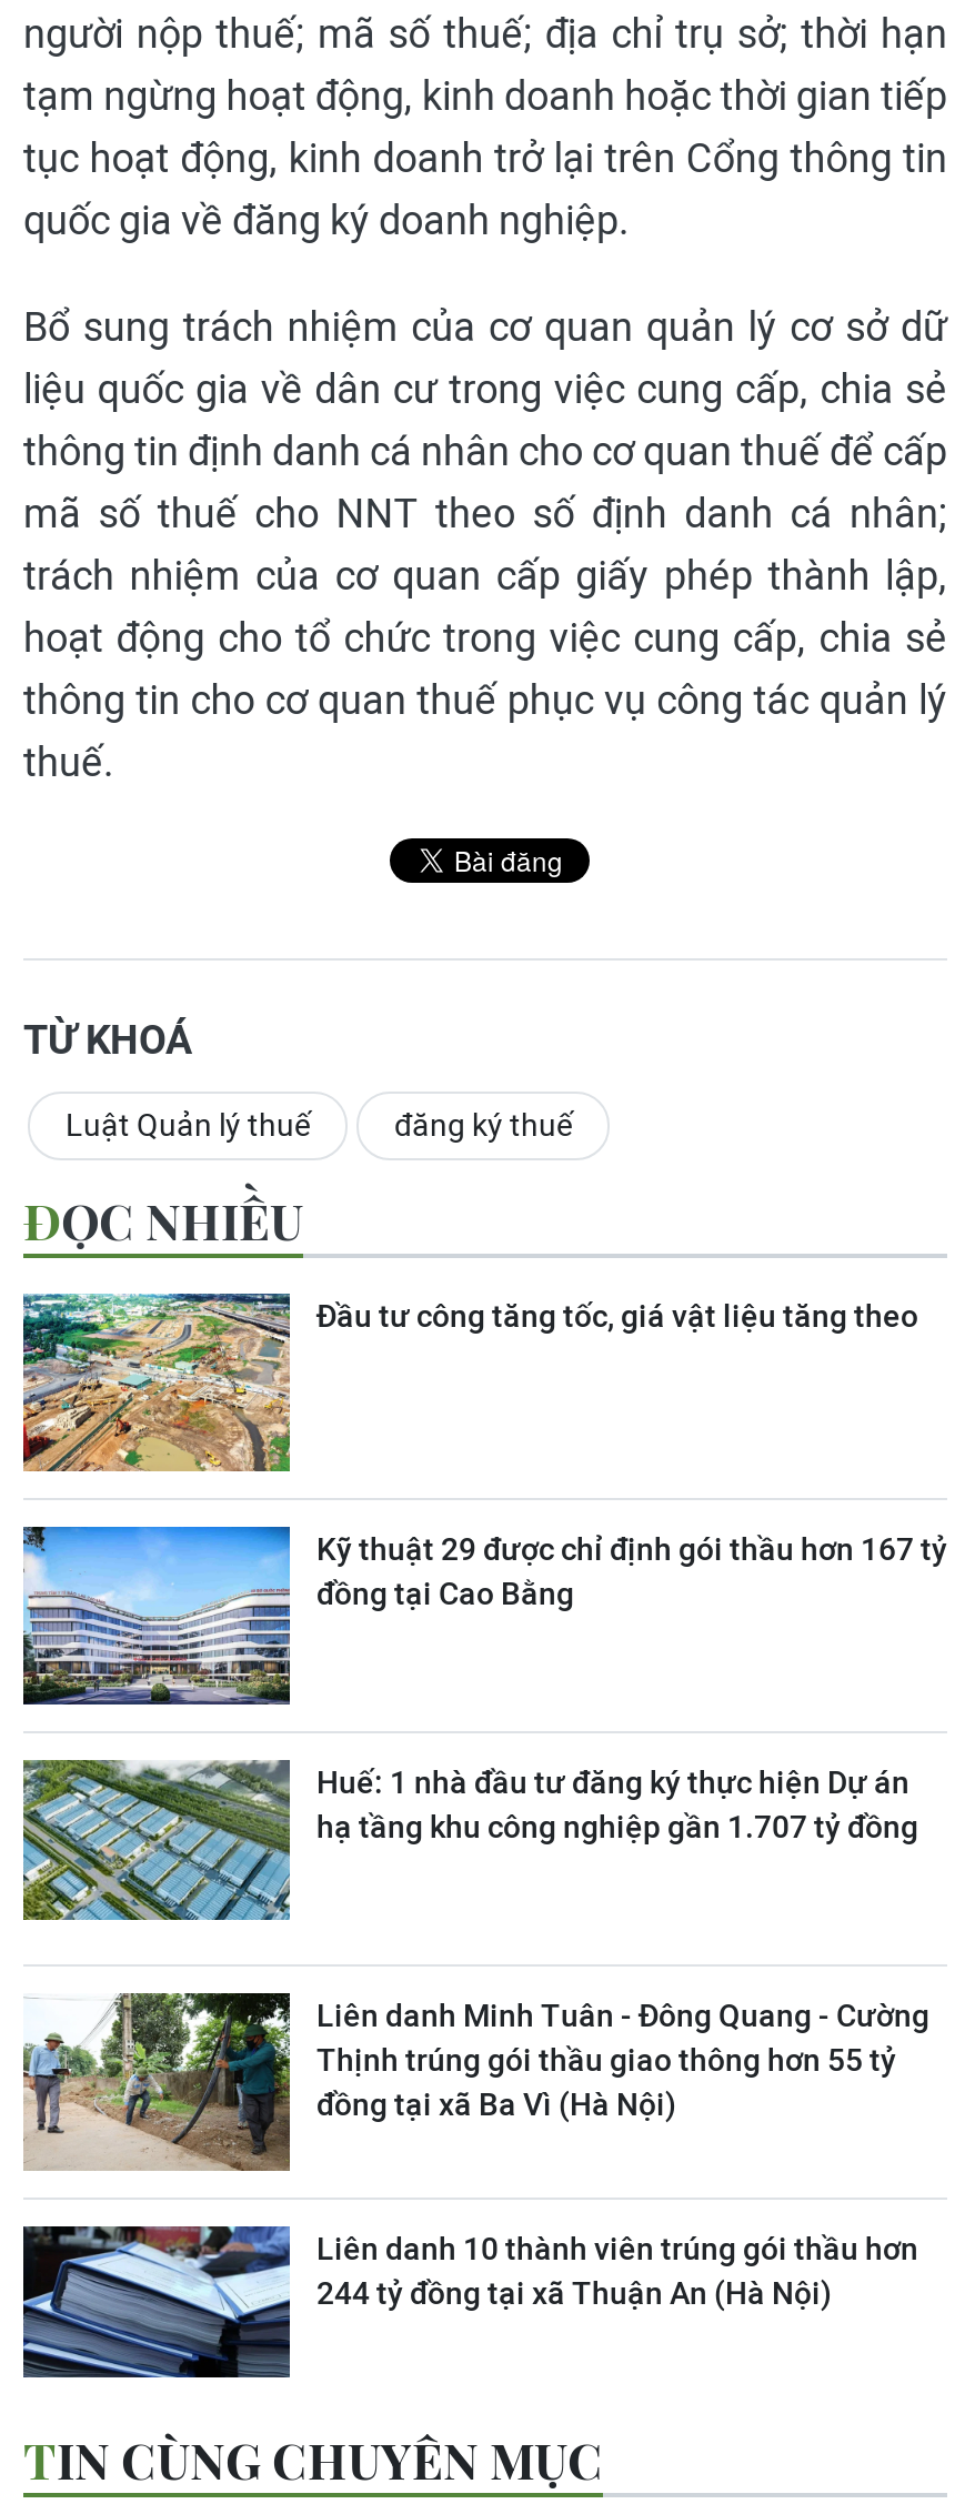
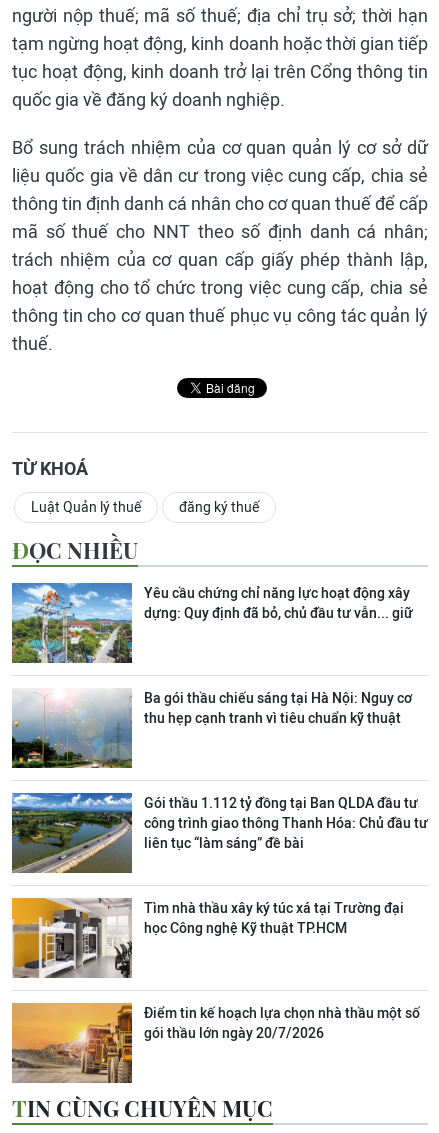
[21,1294,918,1474] [image] | Đầu tư công tăng tốc, giá vật liệu tăng theo -> [11,583,413,664] [image] | Yêu cầu chứng chỉ năng lực hoạt động xây | dựng: Quy định đã bỏ, chủ đầu tư vẫn... giữ
[21,1525,947,1707] [image] | Kỹ thuật 29 được chỉ định gói thầu hơn 167 tỷ | đồng tại Cao Bằng -> [11,688,412,769] [image] | Ba gói thầu chiếu sáng tại Hà Nội: Nguy cơ | thu hẹp cạnh tranh vì tiêu chuẩn kỹ thuật
[21,1758,918,1938] [image] | Huế: 1 nhà đầu tư đăng ký thực hiện Dự án | hạ tầng khu công nghiệp gần 1.707 tỷ đồng -> [11,792,428,874] [image] | Gói thầu 1.112 tỷ đồng tại Ban QLDA đầu tư | công trình giao thông Thanh Hóa: Chủ đầu tư | liên tục “làm sáng” đề bài
[23,1991,929,2171] [image] | Liên danh Minh Tuân - Đông Quang - Cường | Thịnh trúng gói thầu giao thông hơn 55 tỷ | đồng tại xã Ba Vì (Hà Nội) -> [11,897,404,978] [image] | Tìm nhà thầu xây ký túc xá tại Trường đại | học Công nghệ Kỹ thuật TP.HCM
[21,2224,918,2404] [image] | Liên danh 10 thành viên trúng gói thầu hơn | 244 tỷ đồng tại xã Thuận An (Hà Nội) -> [11,1002,420,1084] [image] | Điểm tin kế hoạch lựa chọn nhà thầu một số | gói thầu lớn ngày 20/7/2026

